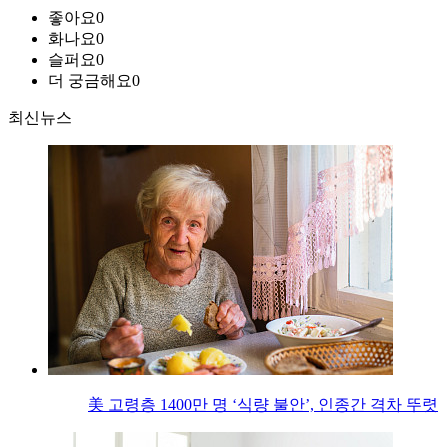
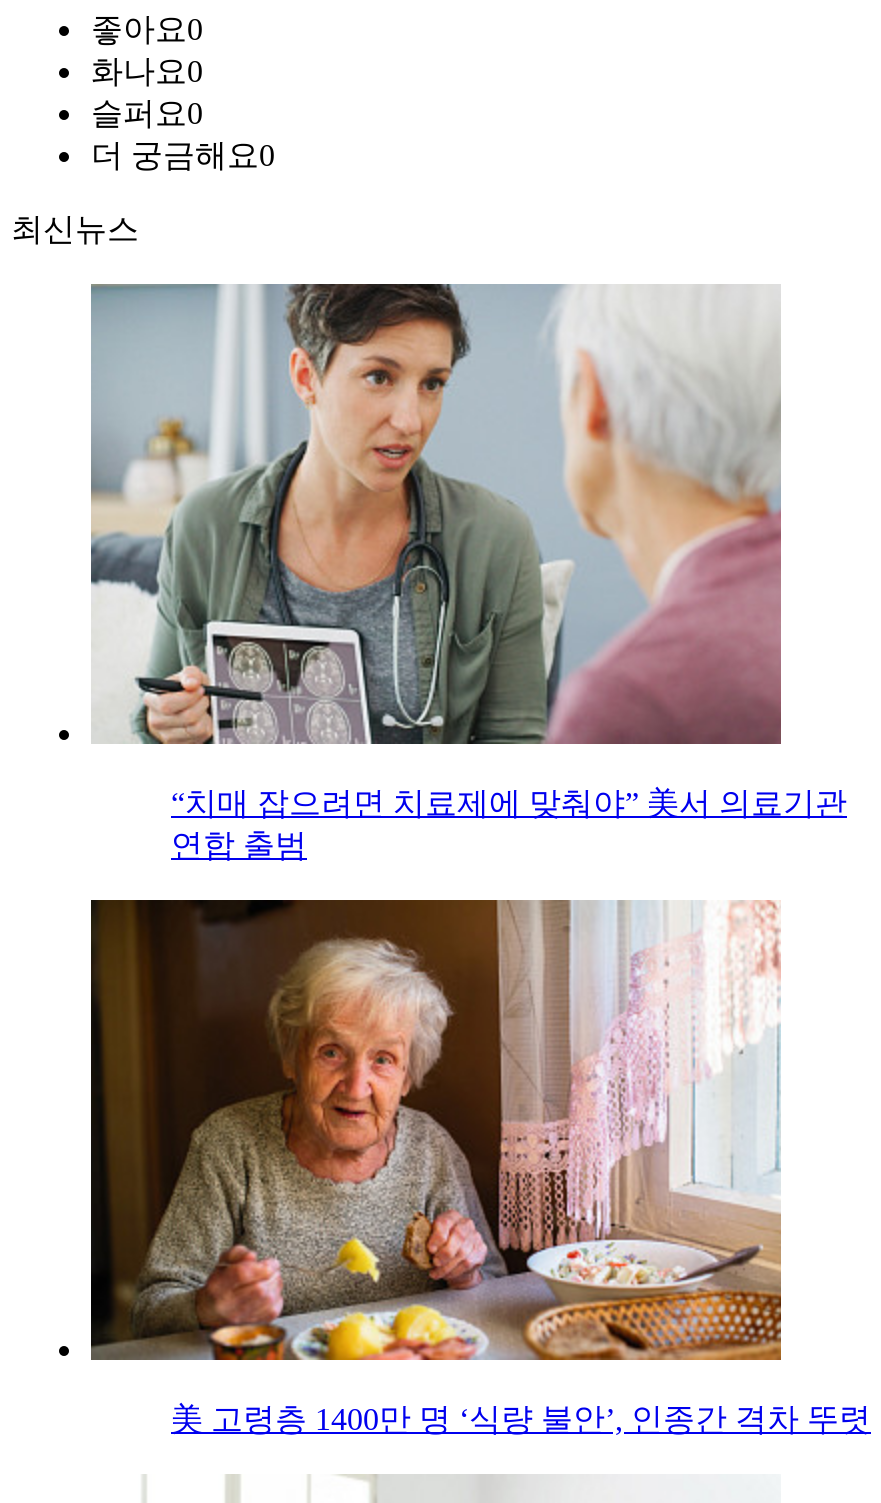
none -> [89,282,847,862] [image] | “치매 잡으려면 치료제에 맞춰야” 美서 의료기관 | 연합 출범

